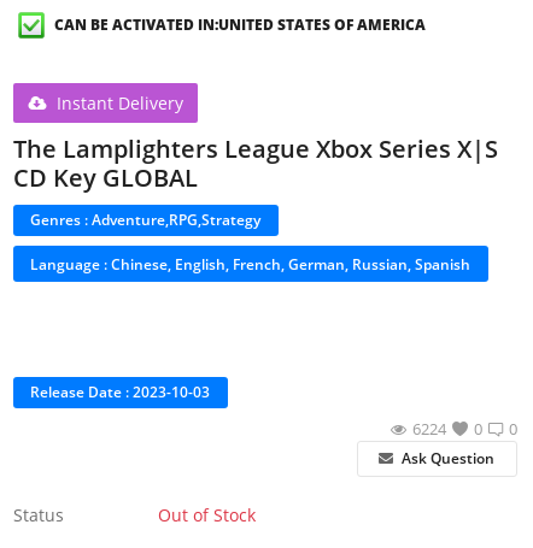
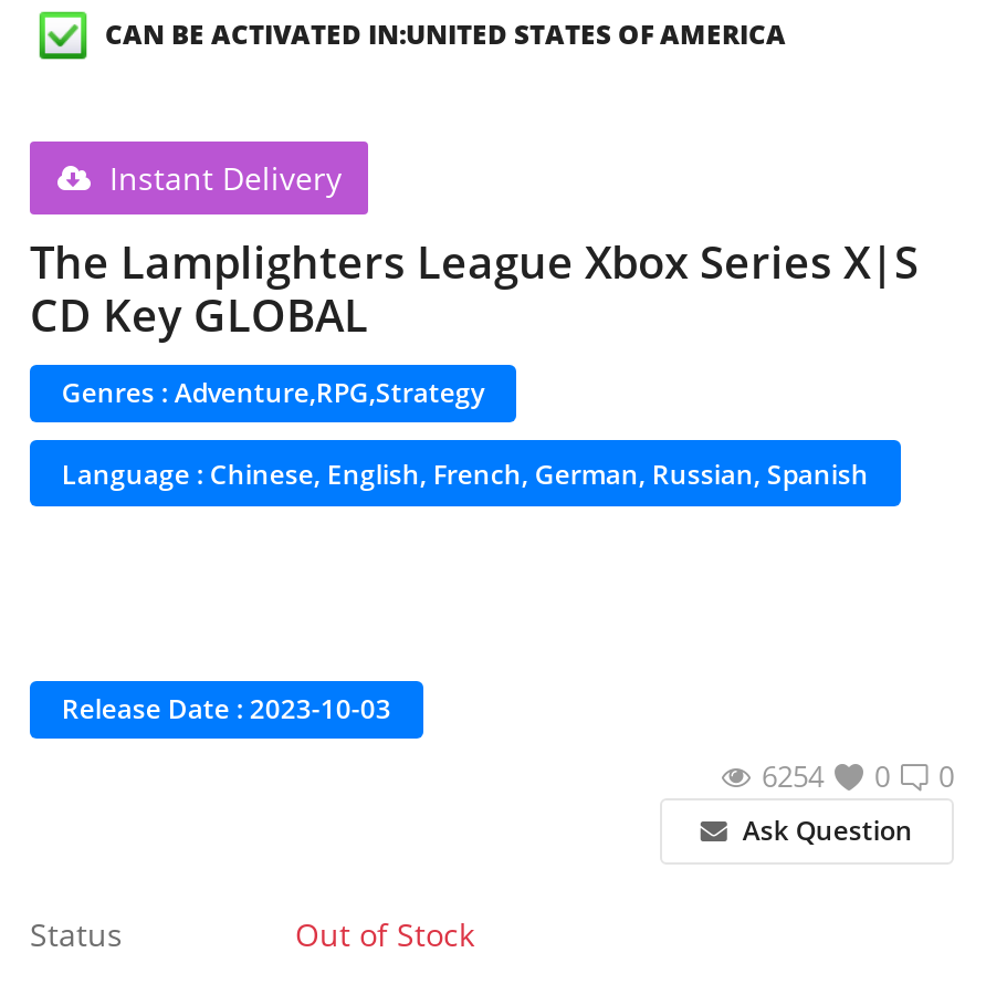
[412,418,517,440] 6224 0 0 -> [762,756,954,796] 6254 0 0

